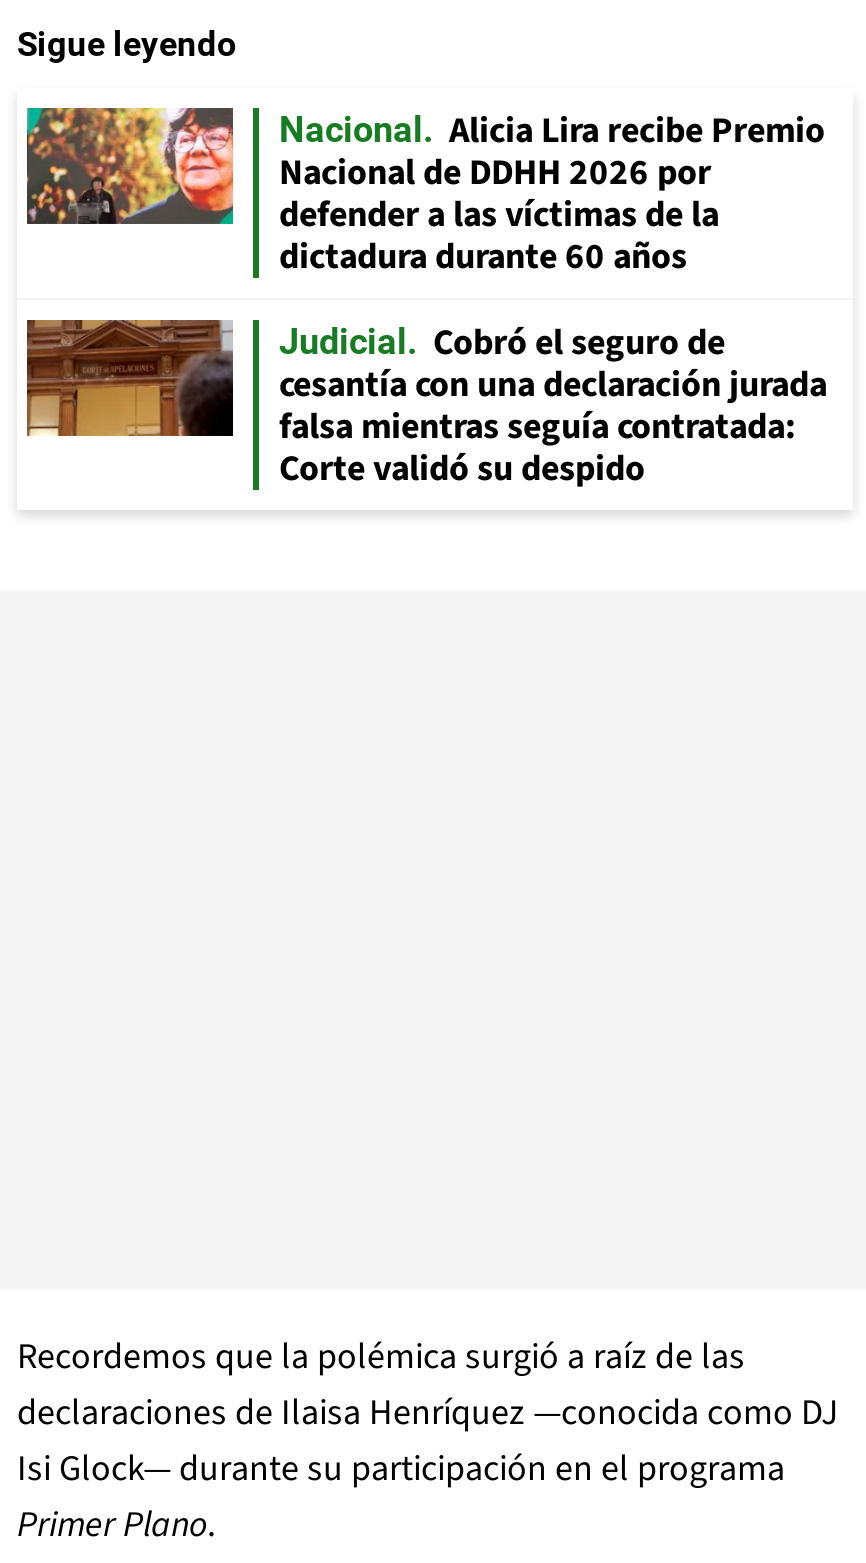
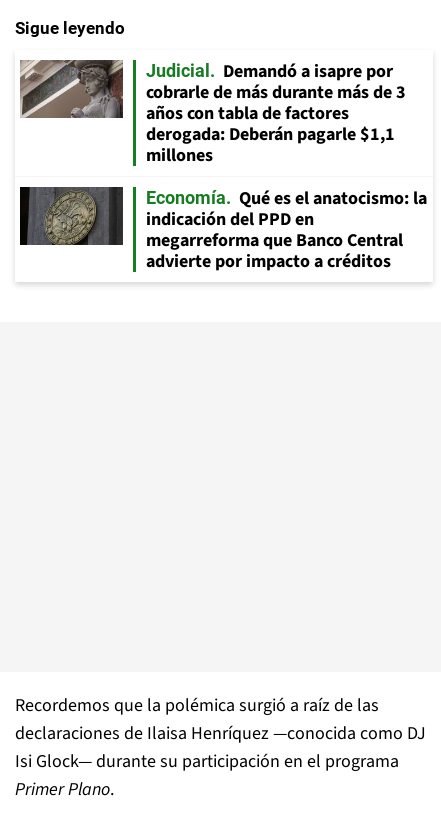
[25,106,235,226] [image] -> [20,59,124,119] [image]
[279,106,825,282] Nacional | Alicia Lira recibe Premio | Nacional de DDHH 2026 por | defender a las víctimas de la | dictadura durante 60 años -> none
[27,318,827,494] [image] | Cobró el seguro de | cesantía con una declaración jurada | falsa mientras seguía contratada: | Corte validó su despido -> [19,59,427,274] [image] | Demandó a isapre por | cobrarle de más durante más de 3 | años con tabla de factores | derogada: Deberán pagarle $1,1 | millones | Economía | Qué es el anatocismo: la | indicación del PPD en | megarreforma que Banco Central | advierte por impacto a créditos
moved [279,320,407,362] -> [146,60,210,81]: Judicial

